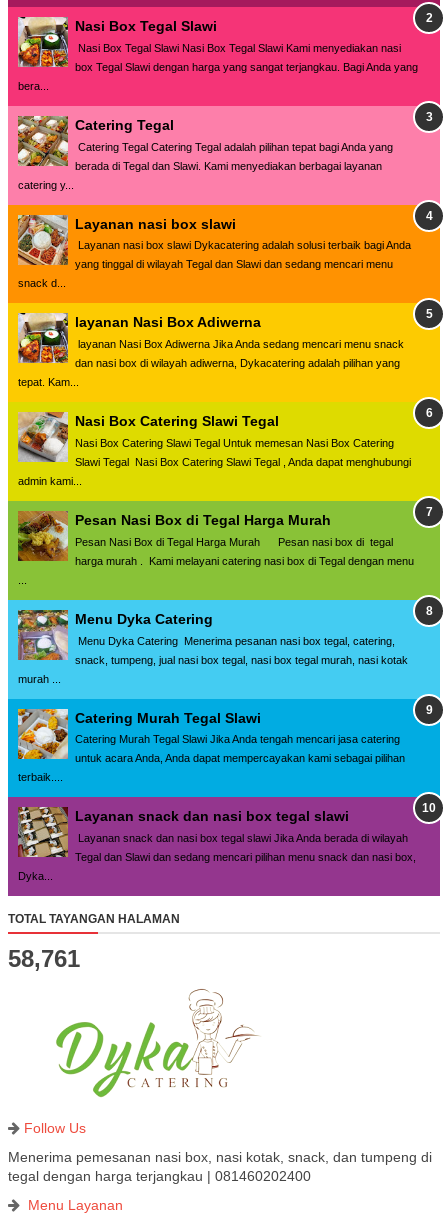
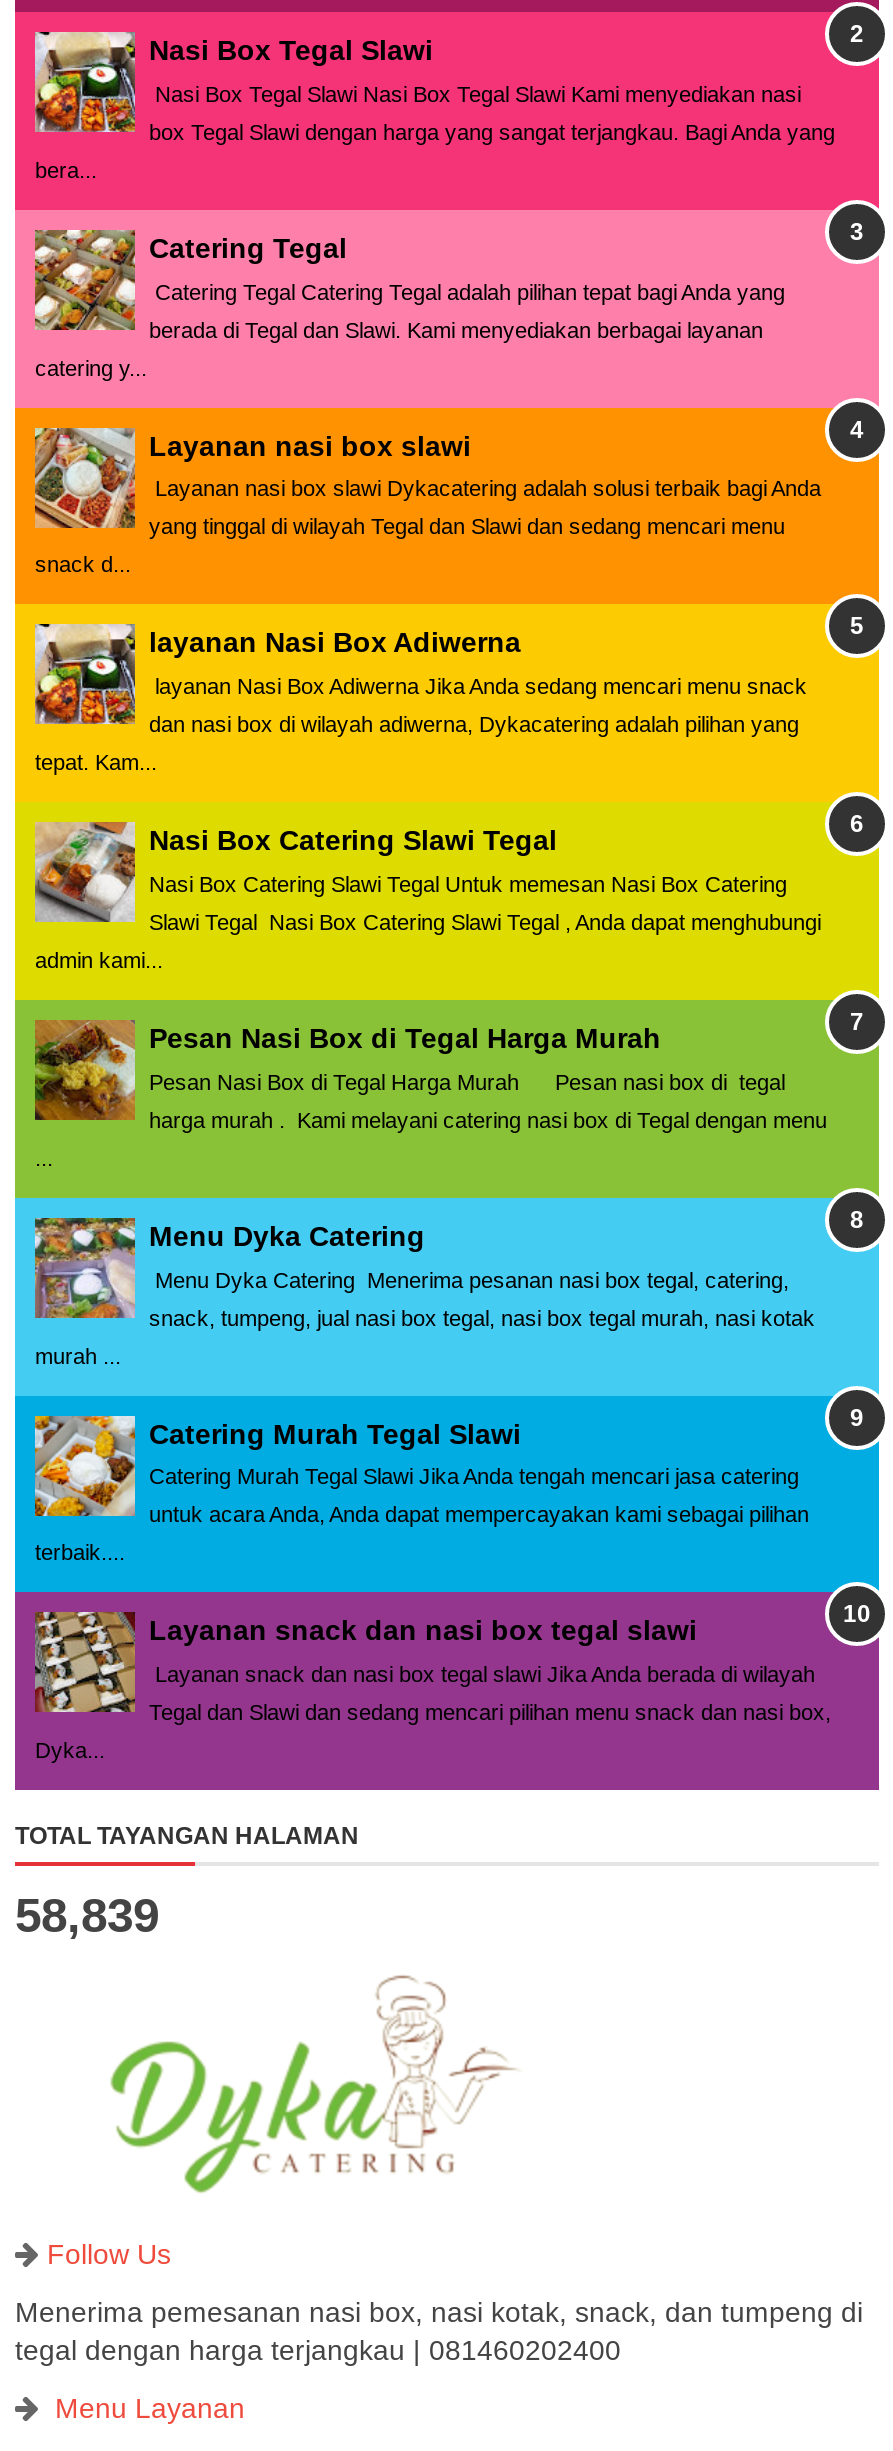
[8,945,80,972] 58,761 -> [15,1888,159,1942] 58,839

